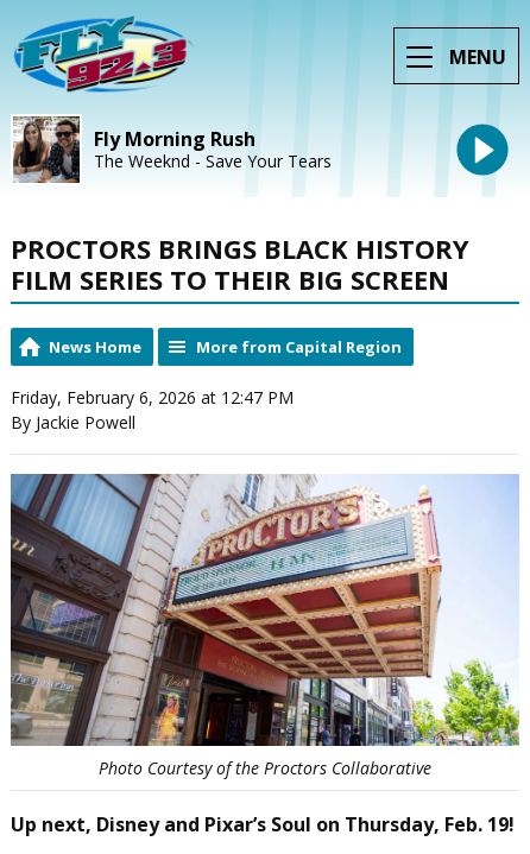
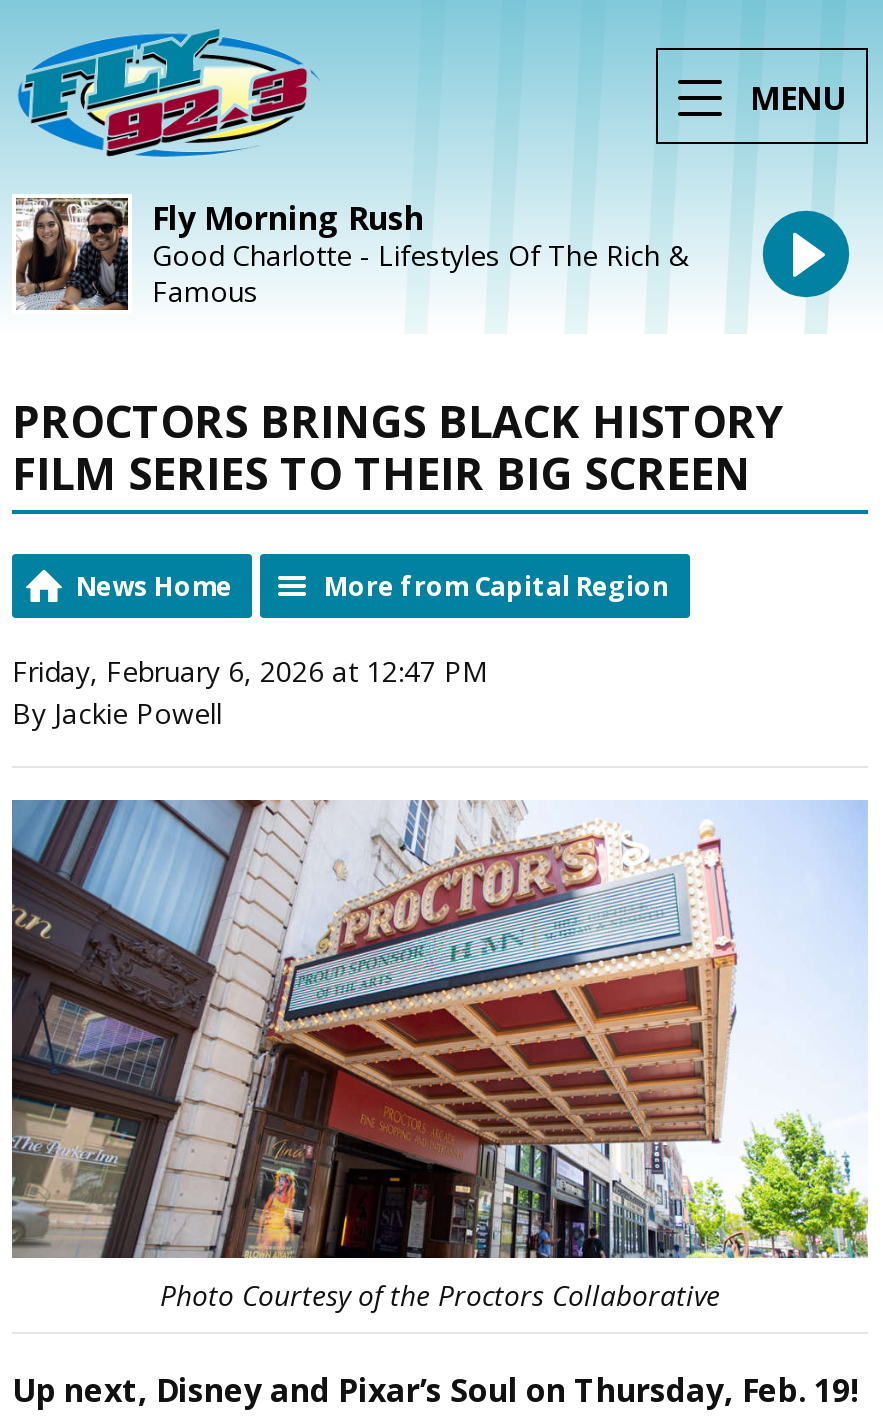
[94,149,332,172] The Weeknd - Save Your Tears -> [152,235,690,309] Good Charlotte - Lifestyles Of The Rich & | Famous

